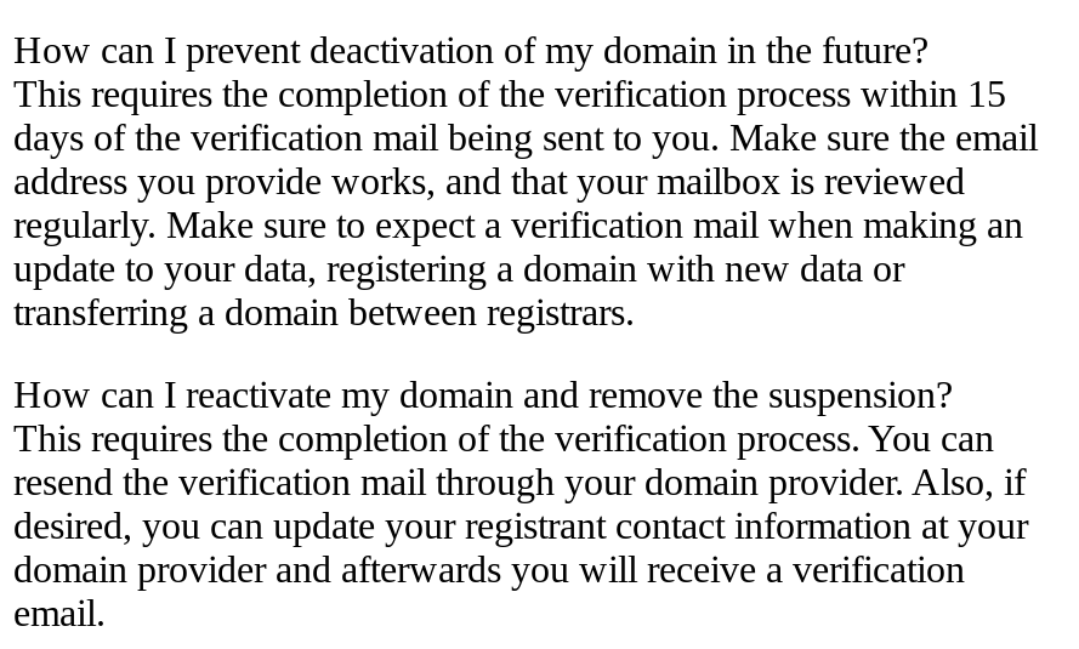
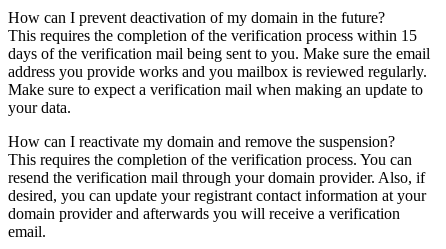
[13,160,1023,332] address you provide works, and that your mailbox is reviewed | regularly. Make sure to expect a verification mail when making an | update to your data, registering a domain with new data or | transferring a domain between registrars. -> [8,63,427,116] address you provide works and you mailbox is reviewed regularly. | Make sure to expect a verification mail when making an update to | your data.

